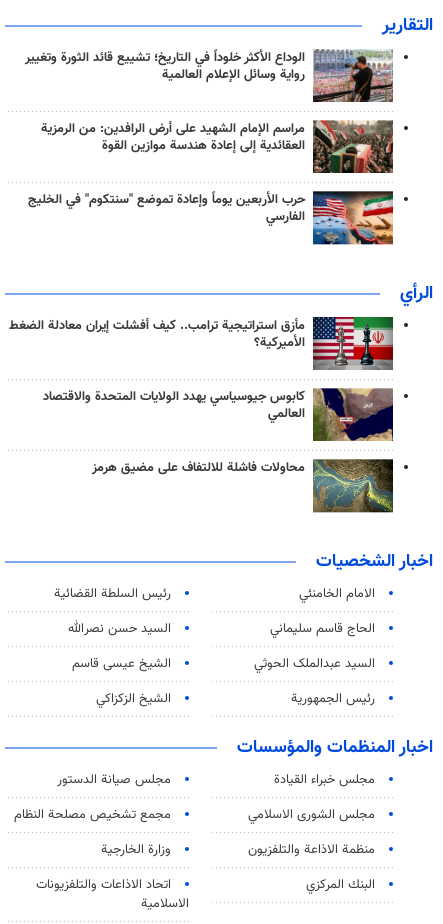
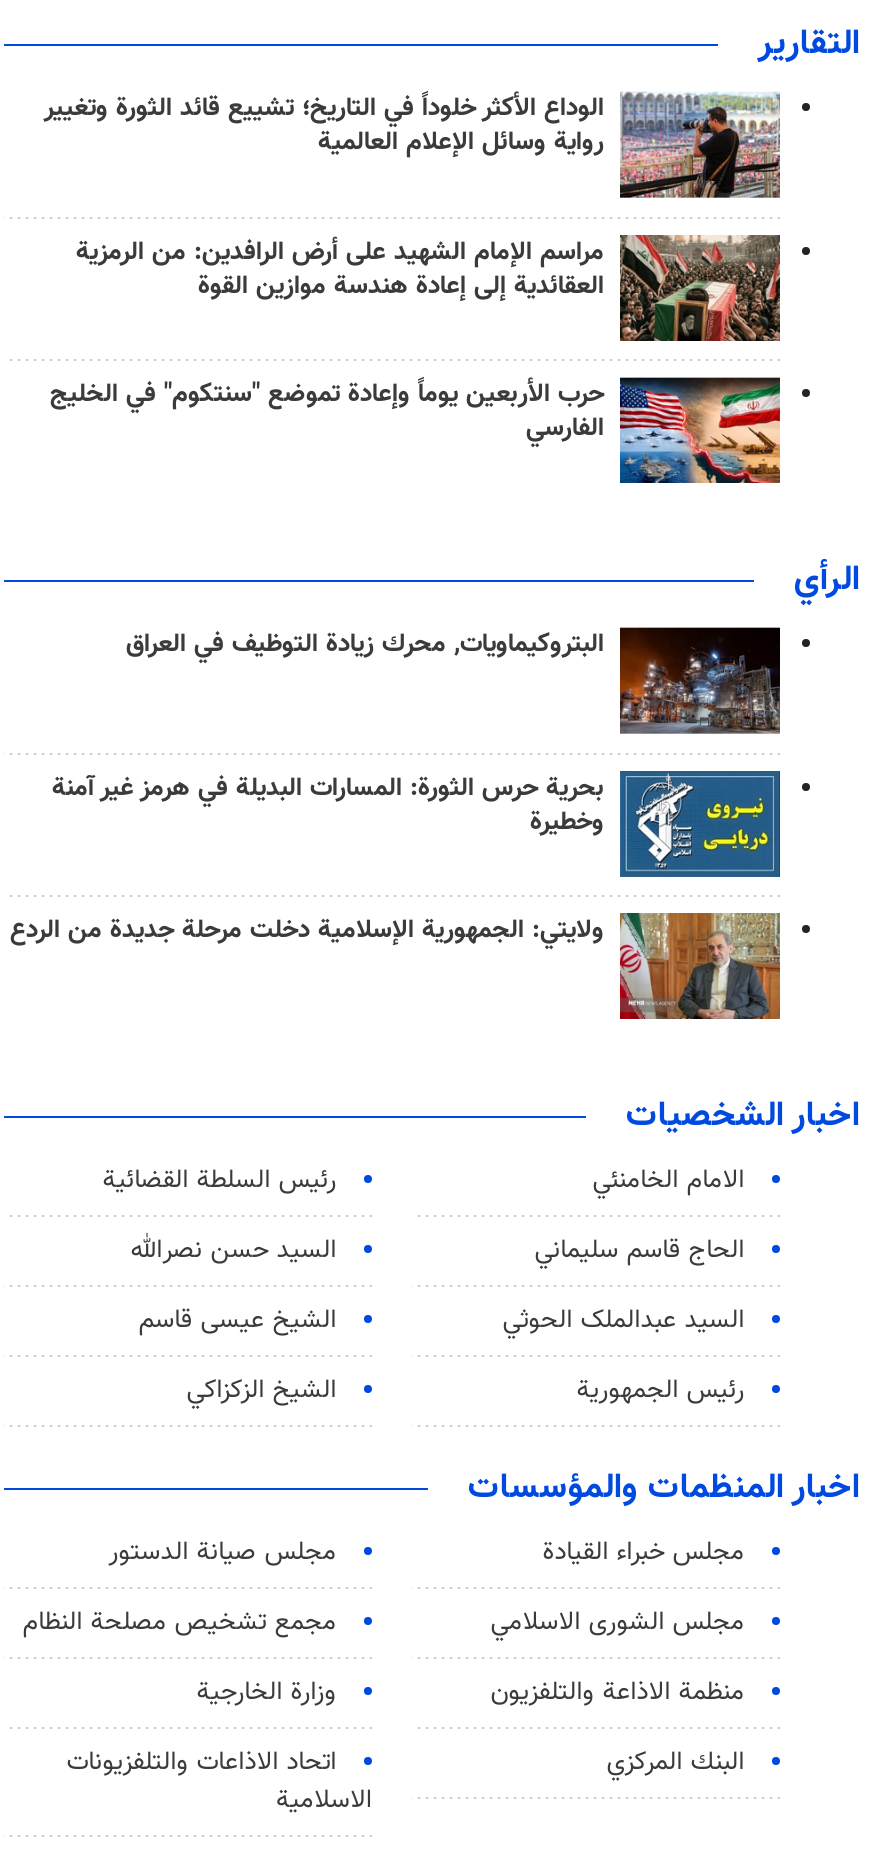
[9,316,394,370] [image] | مأزق استراتيجية ترامب.. كيف أفشلت إيران معادلة الضغط | الأميركية؟ -> [126,625,782,734] [image] | البتروكيماويات, محرك زيادة التوظيف في العراق
[43,387,394,442] [image] | كابوس جيوسياسي يهدد الولايات المتحدة والاقتصاد | العالمي -> [52,768,782,880] [image] | بحرية حرس الثورة: المسارات البديلة في هرمز غير آمنة | وخطيرة
[92,458,394,513] [image] | محاولات فاشلة للالتفاف على مضيق هرمز -> [10,911,782,1020] [image] | ولايتي: الجمهورية الإسلامية دخلت مرحلة جديدة من الردع

